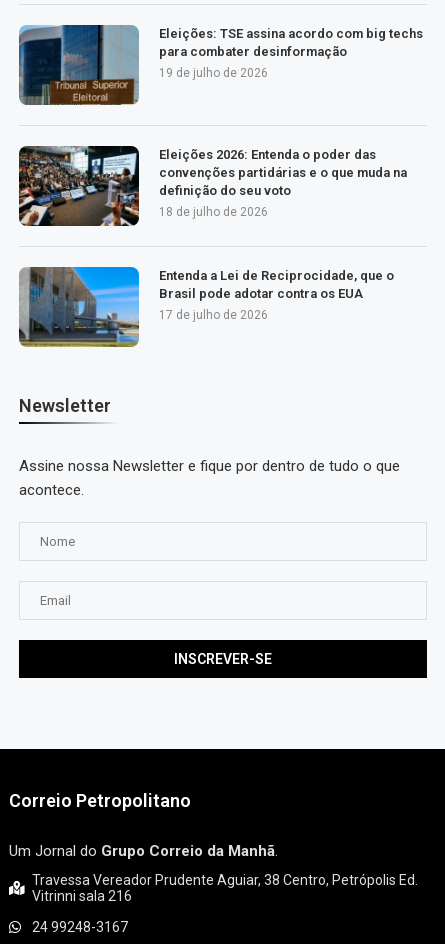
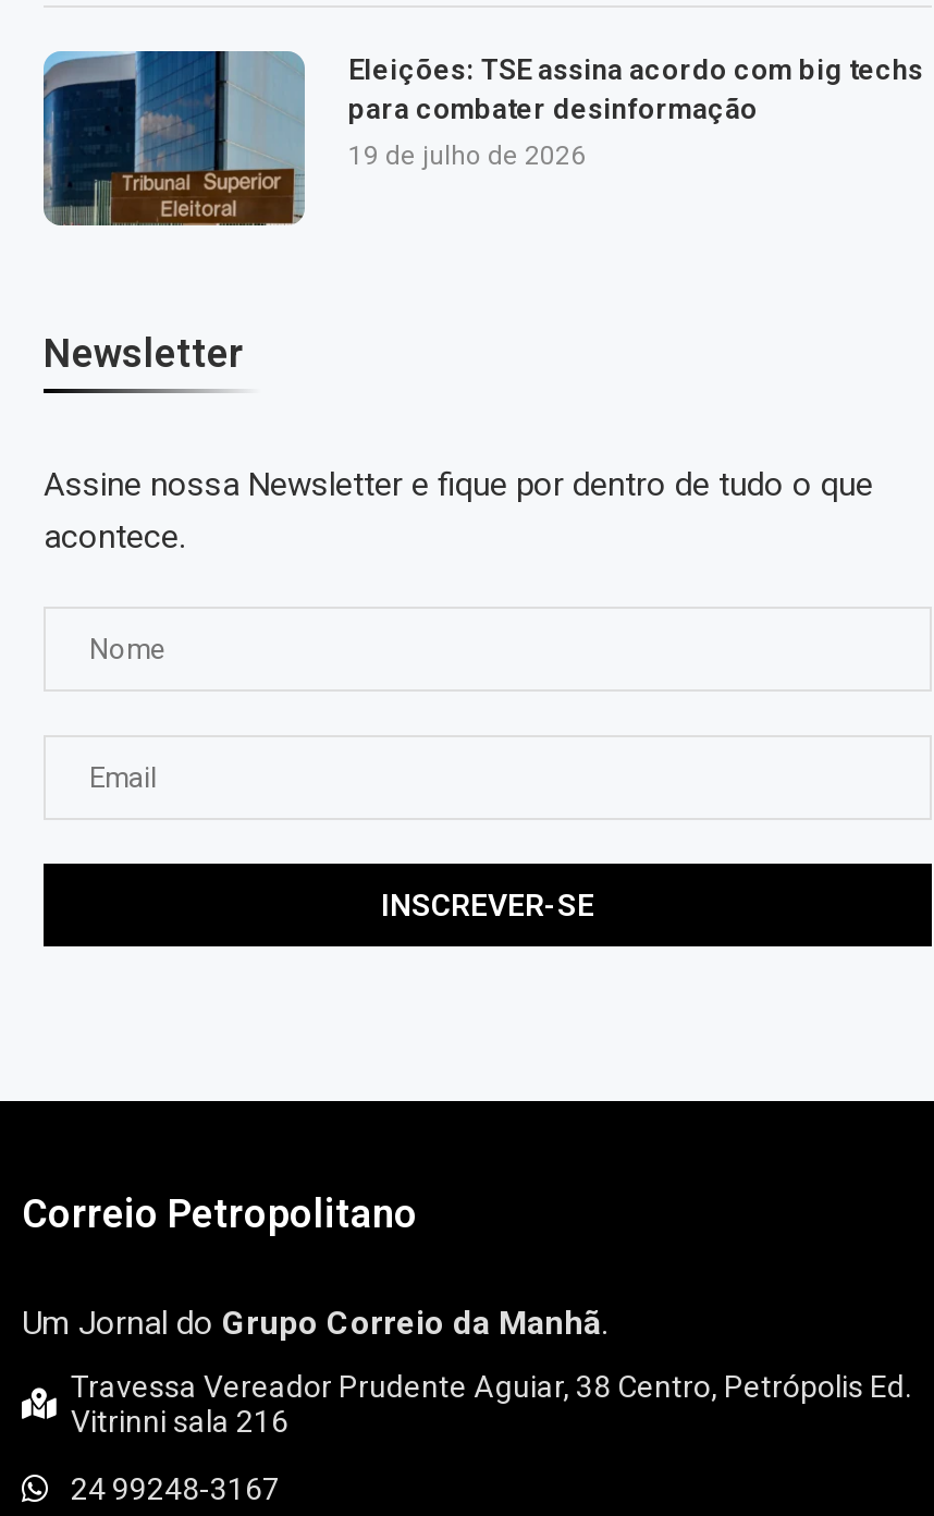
[18,145,407,227] [image] | Eleições 2026: Entenda o poder das | convenções partidárias e o que muda na | definição do seu voto | 18 de julho de 2026 -> none
[19,266,394,348] [image] | Entenda a Lei de Reciprocidade, que o | Brasil pode adotar contra os EUA | 17 de julho de 2026 -> none

